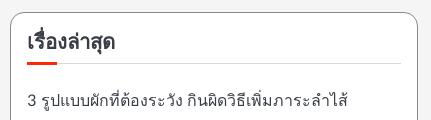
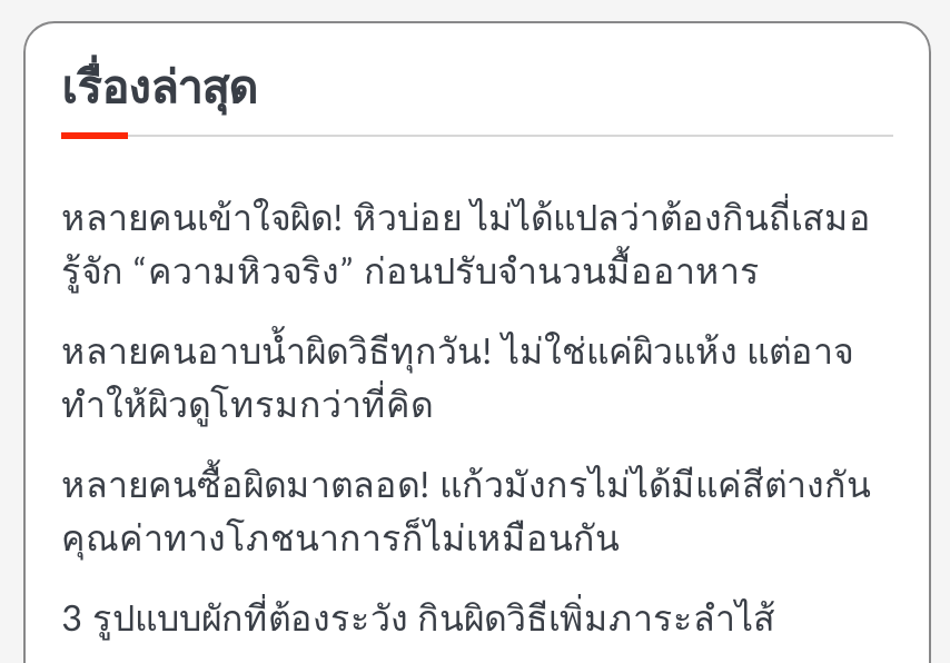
none -> [61,199,871,562] หลายคนเข้าใจผิด! หิวบ่อย ไม่ได้แปลว่าต้องกินถี่เสมอ | รู้จัก “ความหิวจริง” ก่อนปรับจำนวนมื้ออาหาร | หลายคนอาบน้ำผิดวิธีทุกวัน! ไม่ใช่แค่ผิวแห้ง แต่อาจ | ทำให้ผิวดูโทรมกว่าที่คิด | หลายคนซื้อผิดมาตลอด! แก้วมังกรไม่ได้มีแค่สีต่างกัน | คุณค่าทางโภชนาการก็ไม่เหมือนกัน

